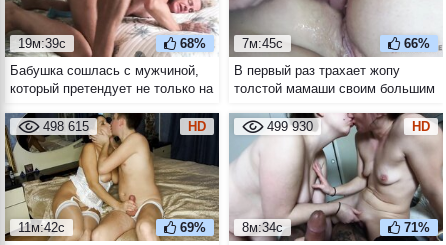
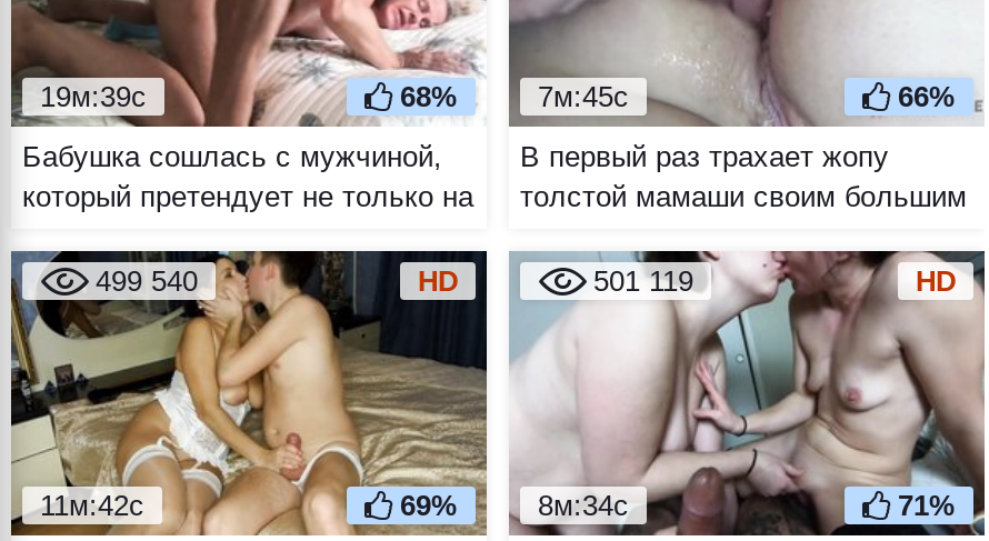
[43,119,89,134] 498 615 -> [96,264,198,297] 499 540
[267,119,313,134] 499 930 -> [593,264,693,297] 501 119

